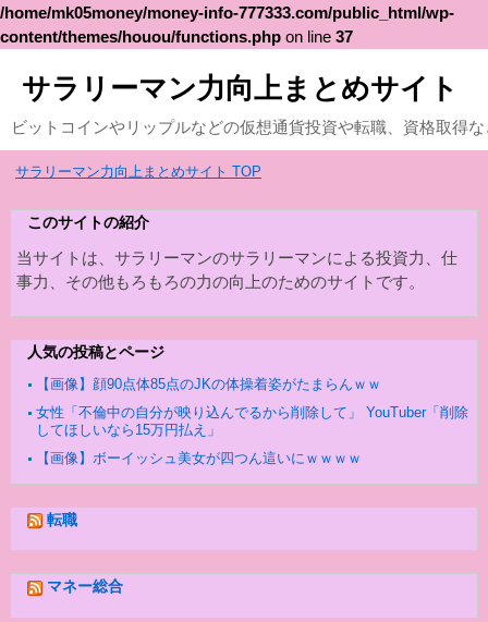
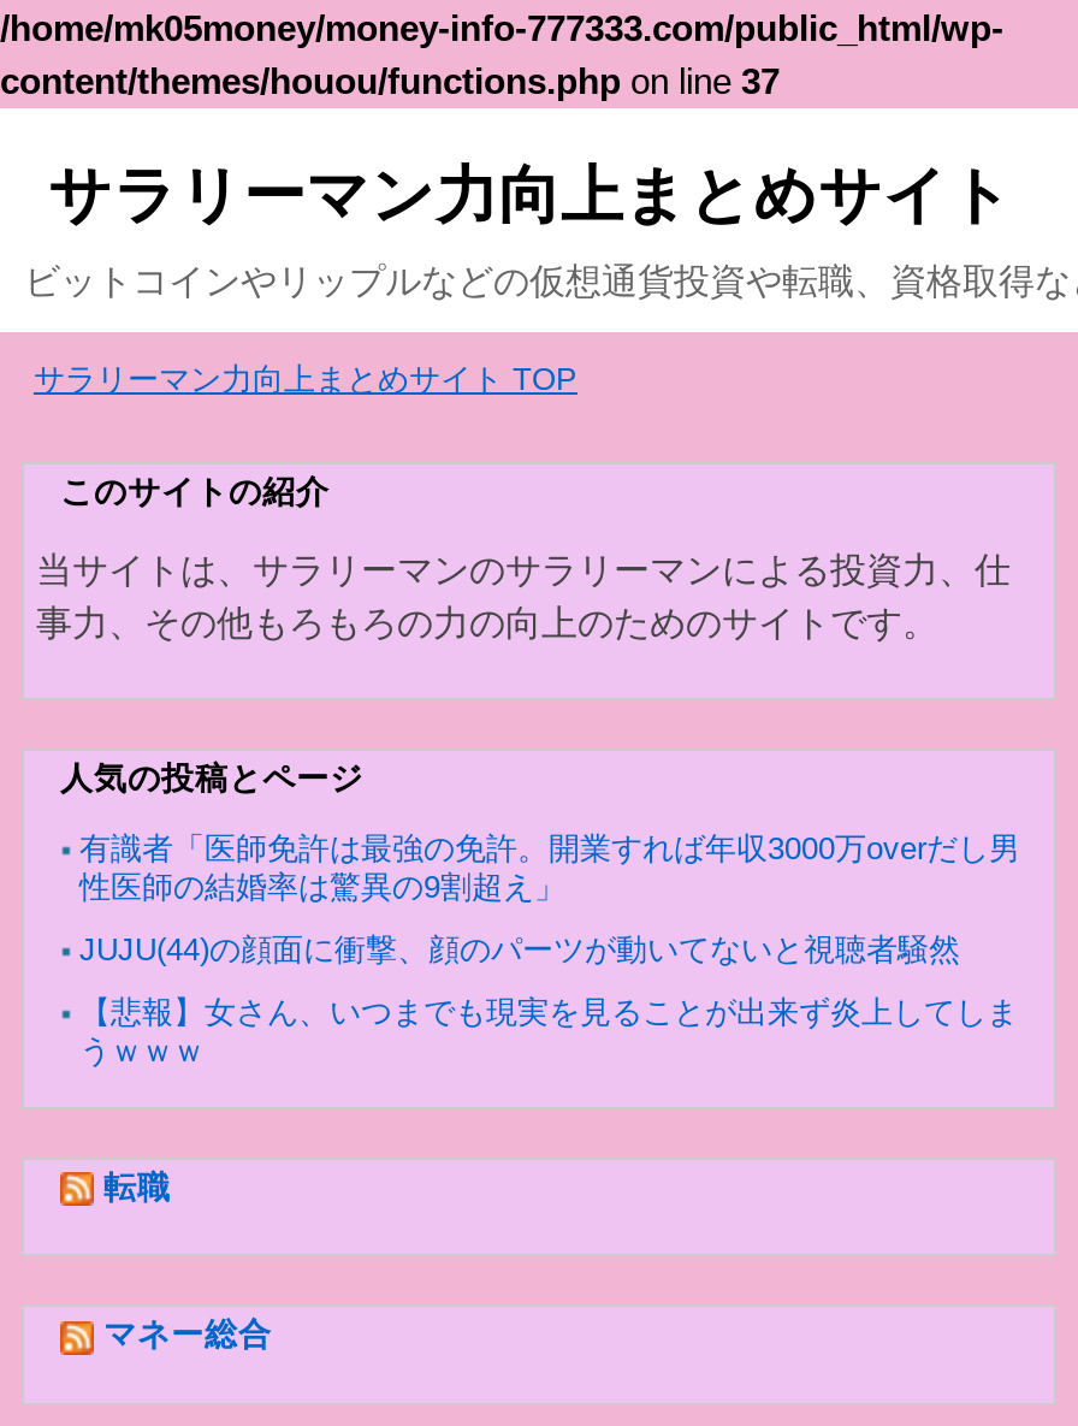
[36,376,381,392] 【画像】顔90点体85点のJKの体操着姿がたまらんｗｗ -> [79,830,1020,905] 有識者「医師免許は最強の免許。開業すれば年収3000万overだし男 | 性医師の結婚率は驚異の9割超え」
[36,404,468,438] 女性「不倫中の自分が映り込んでるから削除して」 YouTuber「削除 | してほしいなら15万円払え」 -> [79,931,960,968] JUJU(44)の顔面に衝撃、顔のパーツが動いてないと視聴者騒然
[36,450,362,466] 【画像】ボーイッシュ美女が四つん這いにｗｗｗｗ -> [79,994,1018,1069] 【悲報】女さん、いつまでも現実を見ることが出来ず炎上してしま | うｗｗｗ

